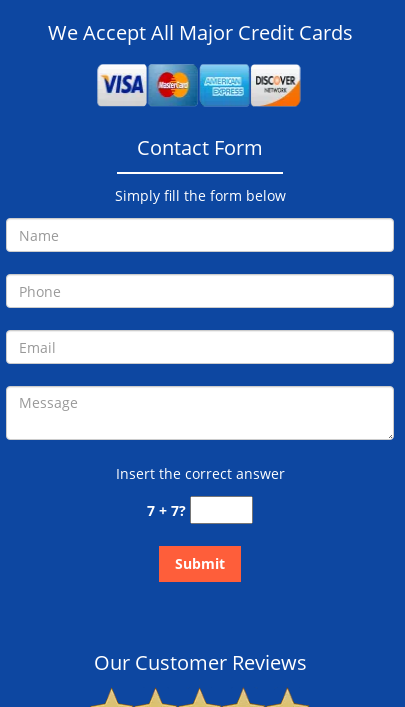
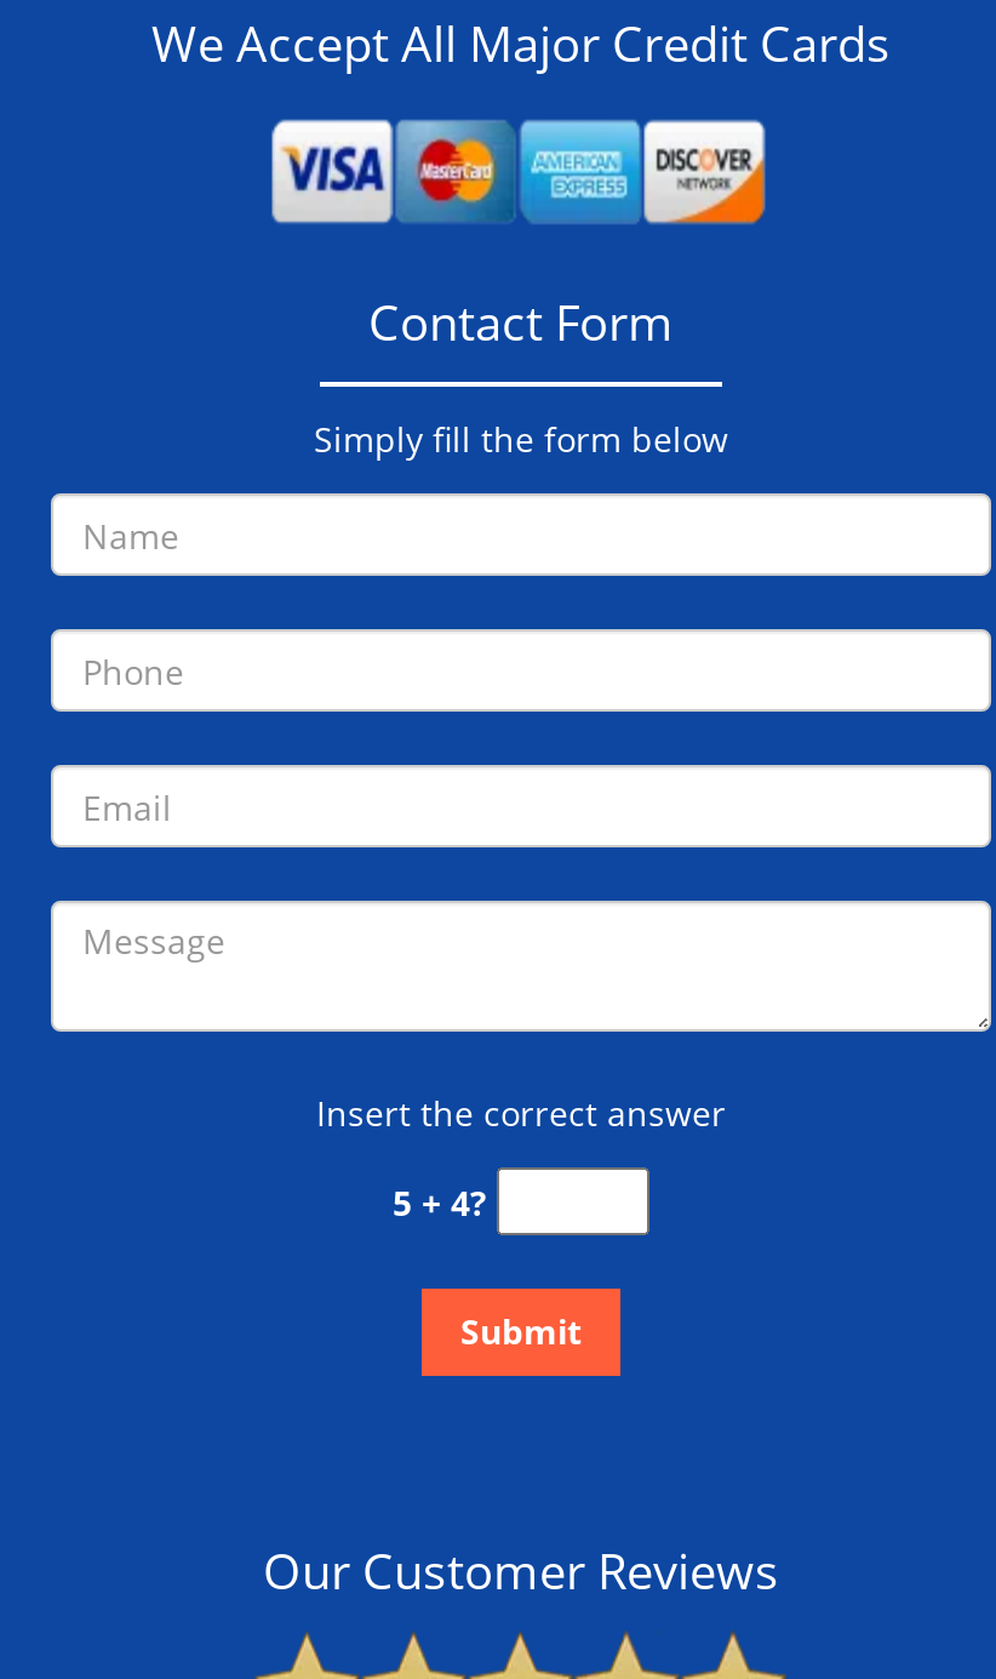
[147,501,186,520] 7 + 7? -> [393,1180,487,1226] 5 + 4?

